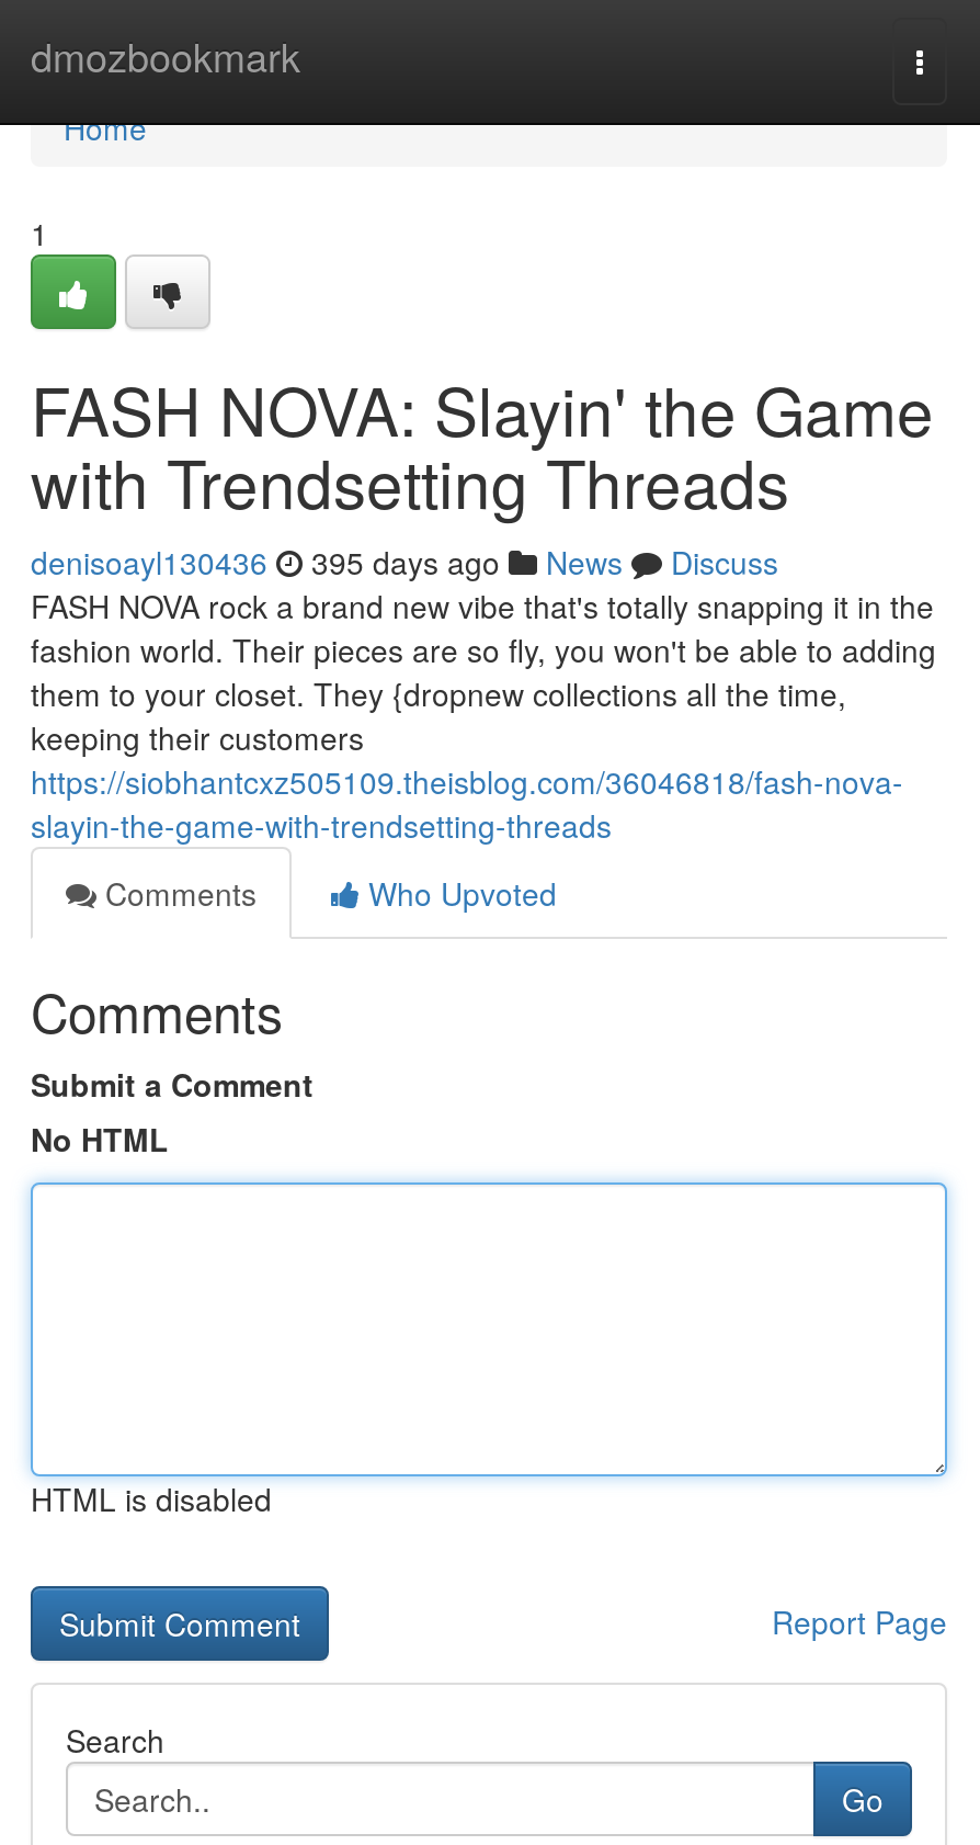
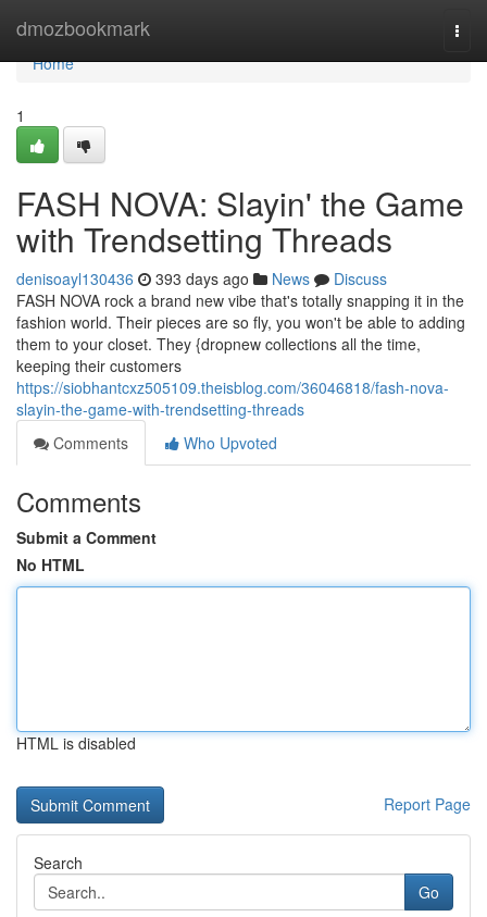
[31,540,778,584] denisoayl130436 395 days ago News Discuss -> [16,268,387,289] denisoayl130436 393 days ago News Discuss

